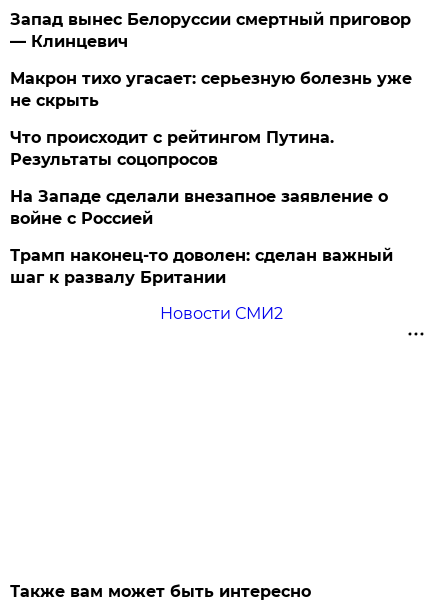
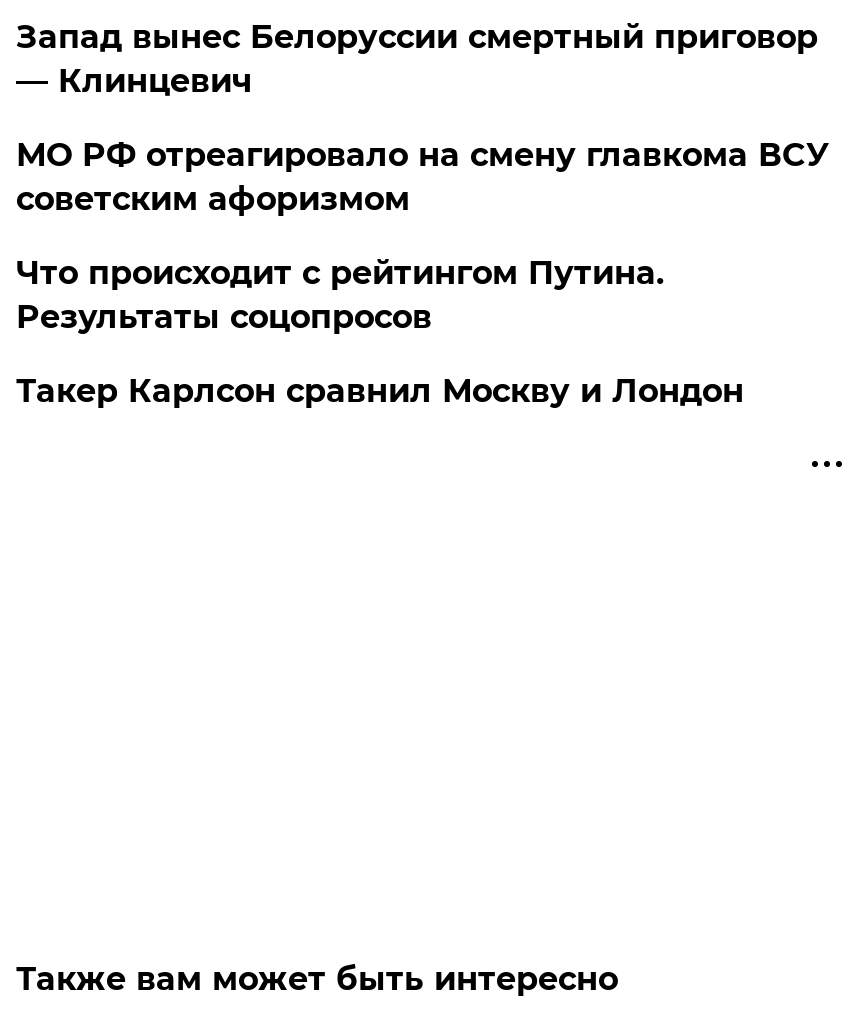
[10,69,412,110] Макрон тихо угасает: серьезную болезнь уже | не скрыть -> [16,137,830,219] МО РФ отреагировало на смену главкома ВСУ | советским афоризмом
[10,187,393,323] На Западе сделали внезапное заявление о | войне с Россией | Трамп наконец-то доволен: сделан важный | шаг к развалу Британии | Новости СМИ2 -> [16,373,744,411] Такер Карлсон сравнил Москву и Лондон

